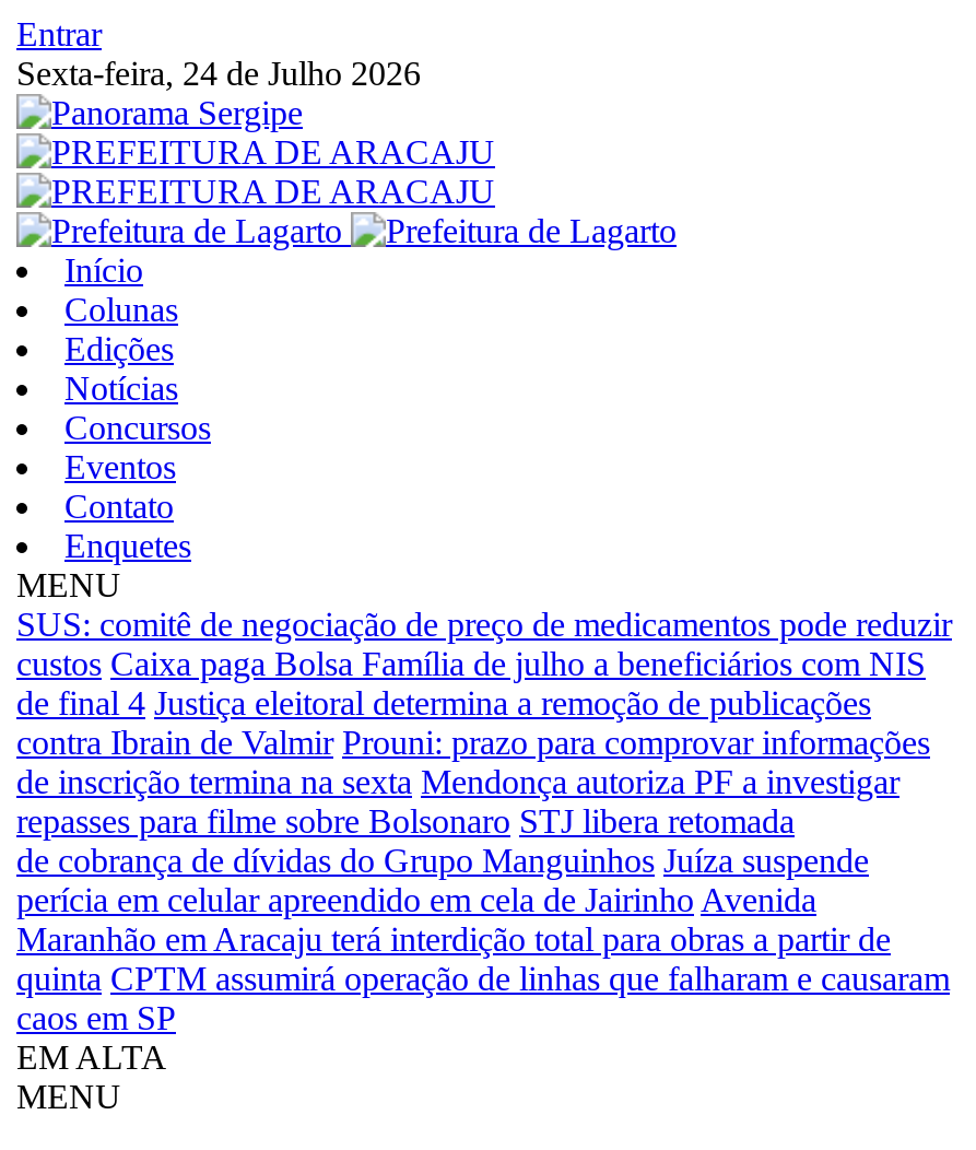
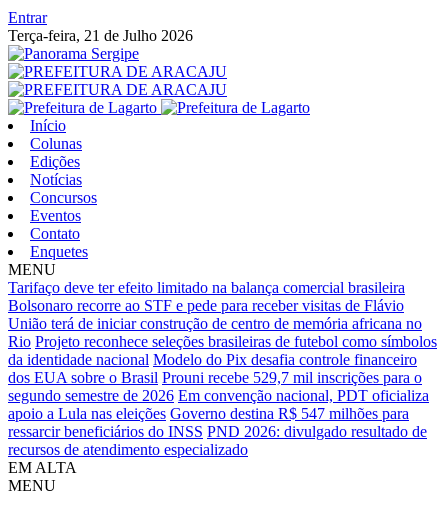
[16,55,421,92] Sexta-feira, 24 de Julho 2026 -> [8,27,193,44] Terça-feira, 21 de Julho 2026
[16,606,952,1036] SUS: comitê de negociação de preço de medicamentos pode reduzir | custos Caixa paga Bolsa Família de julho a beneficiários com NIS | de final 4 Justiça eleitoral determina a remoção de publicações | contra Ibrain de Valmir Prouni: prazo para comprovar informações | de inscrição termina na sexta Mendonça autoriza PF a investigar | repasses para filme sobre Bolsonaro STJ libera retomada | de cobrança de dívidas do Grupo Manguinhos Juíza suspende | perícia em celular apreendido em cela de Jairinho Avenida | Maranhão em Aracaju terá interdição total para obras a partir de | quinta CPTM assumirá operação de linhas que falharam e causaram | caos em SP -> [8,279,437,458] Tarifaço deve ter efeito limitado na balança comercial brasileira | Bolsonaro recorre ao STF e pede para receber visitas de Flávio | União terá de iniciar construção de centro de memória africana no | Rio Projeto reconhece seleções brasileiras de futebol como símbolos | da identidade nacional Modelo do Pix desafia controle financeiro | dos EUA sobre o Brasil Prouni recebe 529,7 mil inscrições para o | segundo semestre de 2026 Em convenção nacional, PDT oficializa | apoio a Lula nas eleições Governo destina R$ 547 milhões para | ressarcir beneficiários do INSS PND 2026: divulgado resultado de | recursos de atendimento especializado

